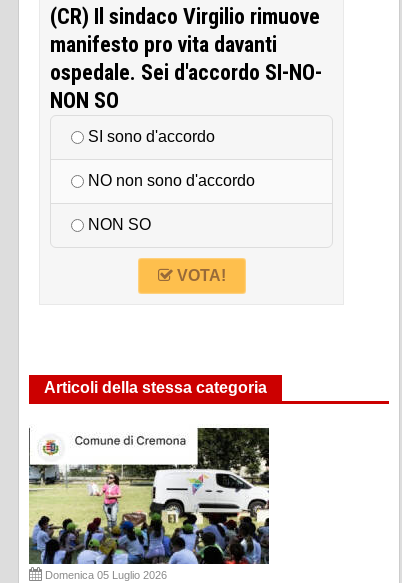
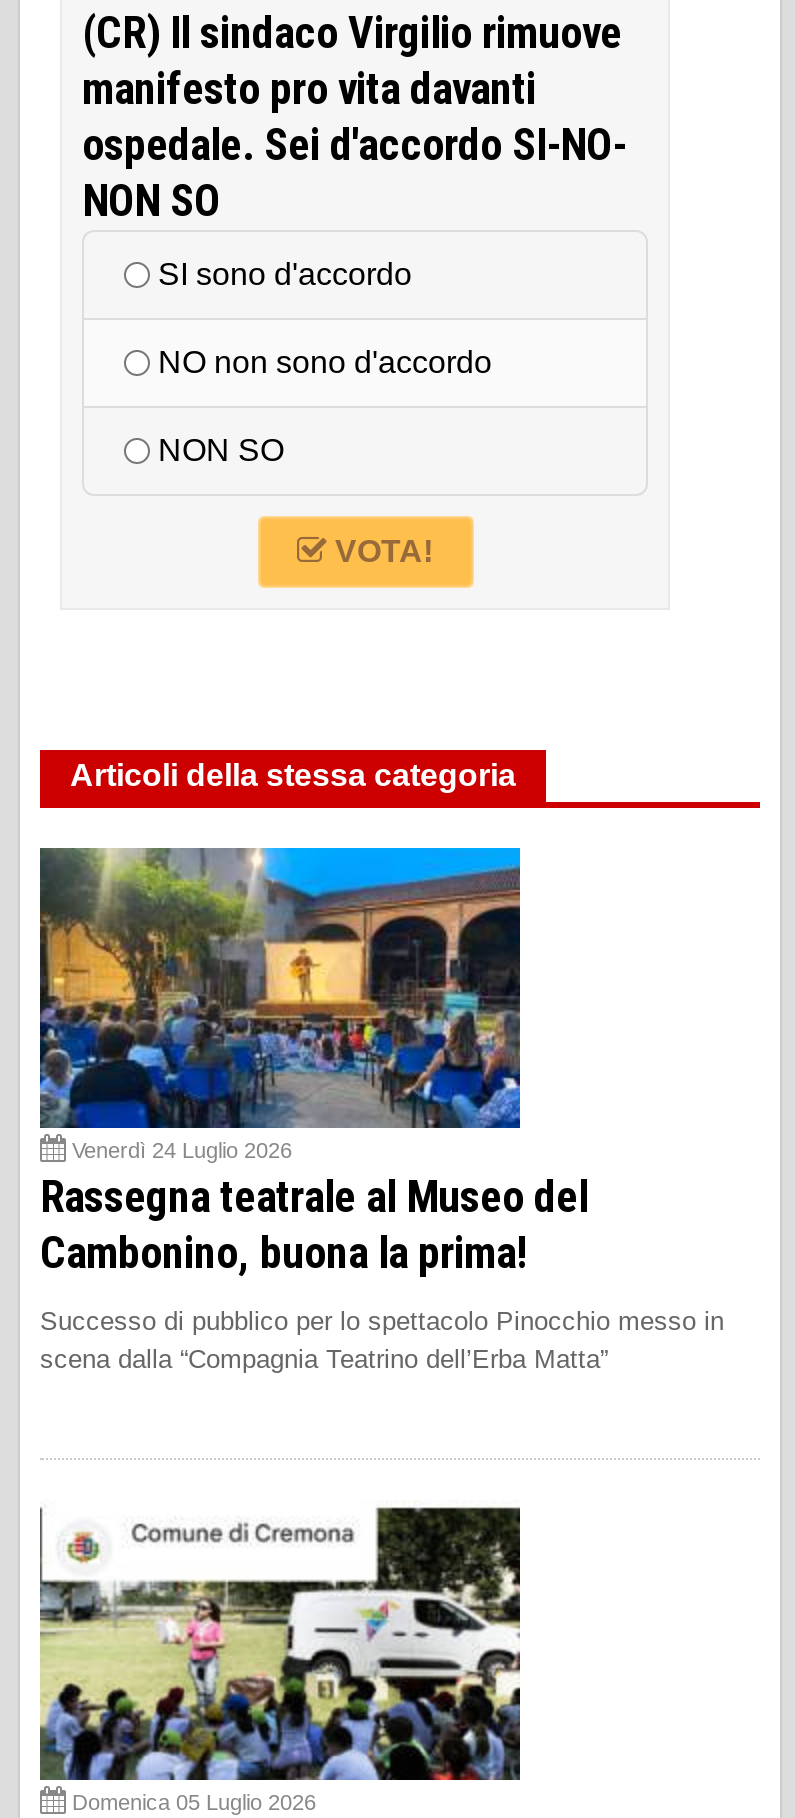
none -> [38,846,724,1373] [image] | Venerdì 24 Luglio 2026 | Rassegna teatrale al Museo del | Cambonino, buona la prima! | Successo di pubblico per lo spettacolo Pinocchio messo in | scena dalla “Compagnia Teatrino dell’Erba Matta”

